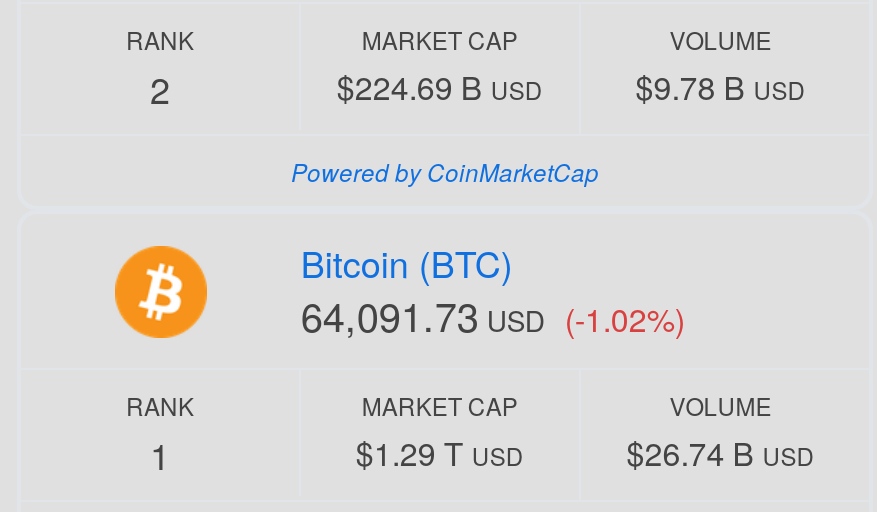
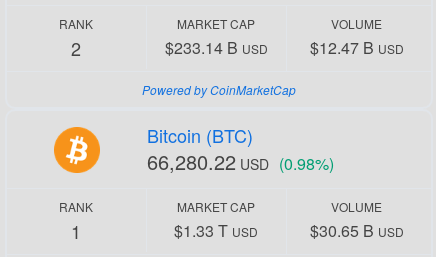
[337,65,543,111] $224.69 B USD -> [165,36,268,59] $233.14 B USD
[636,65,806,111] $9.78 B USD -> [310,36,404,59] $12.47 B USD
[301,287,685,345] 64,091.73 USD (-1.02%) -> [147,147,334,176] 66,280.22 USD (0.98%)
[356,431,524,477] $1.29 T USD -> [174,219,258,242] $1.33 T USD
[627,431,815,477] $26.74 B USD -> [310,219,404,242] $30.65 B USD

